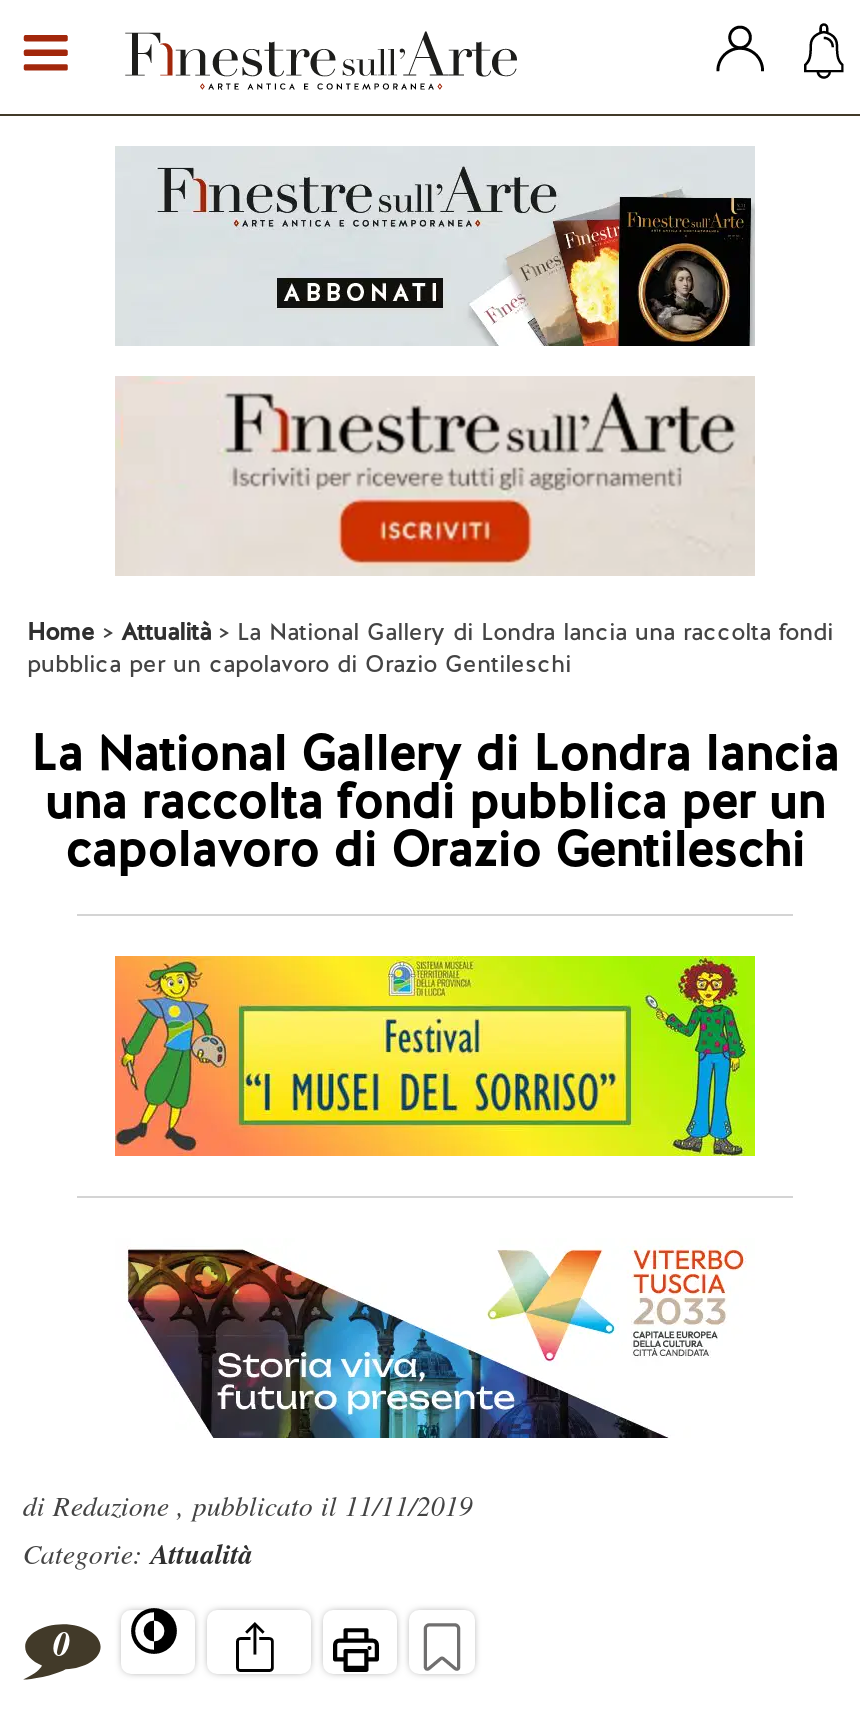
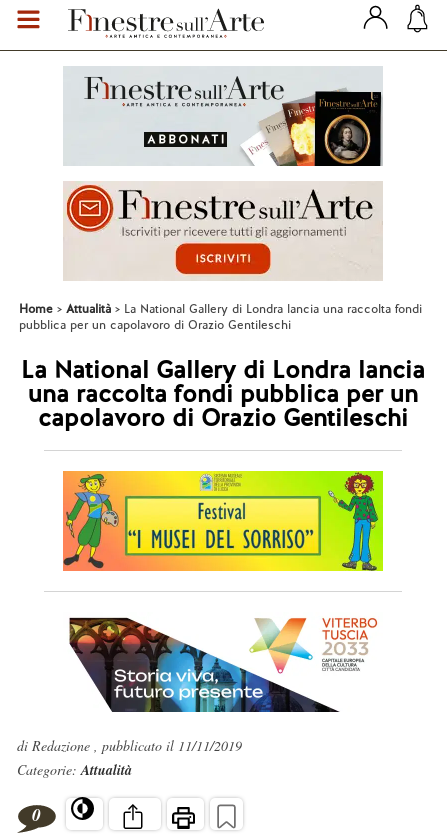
none -> [66,184,114,233] [image]

